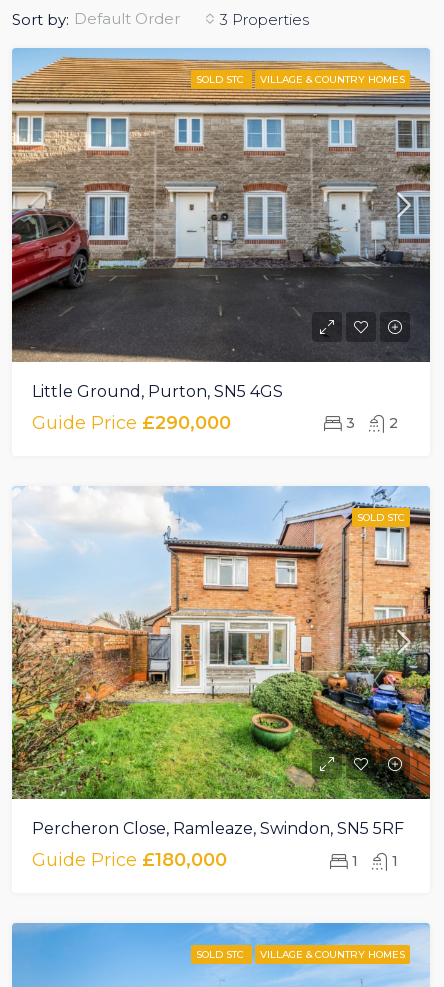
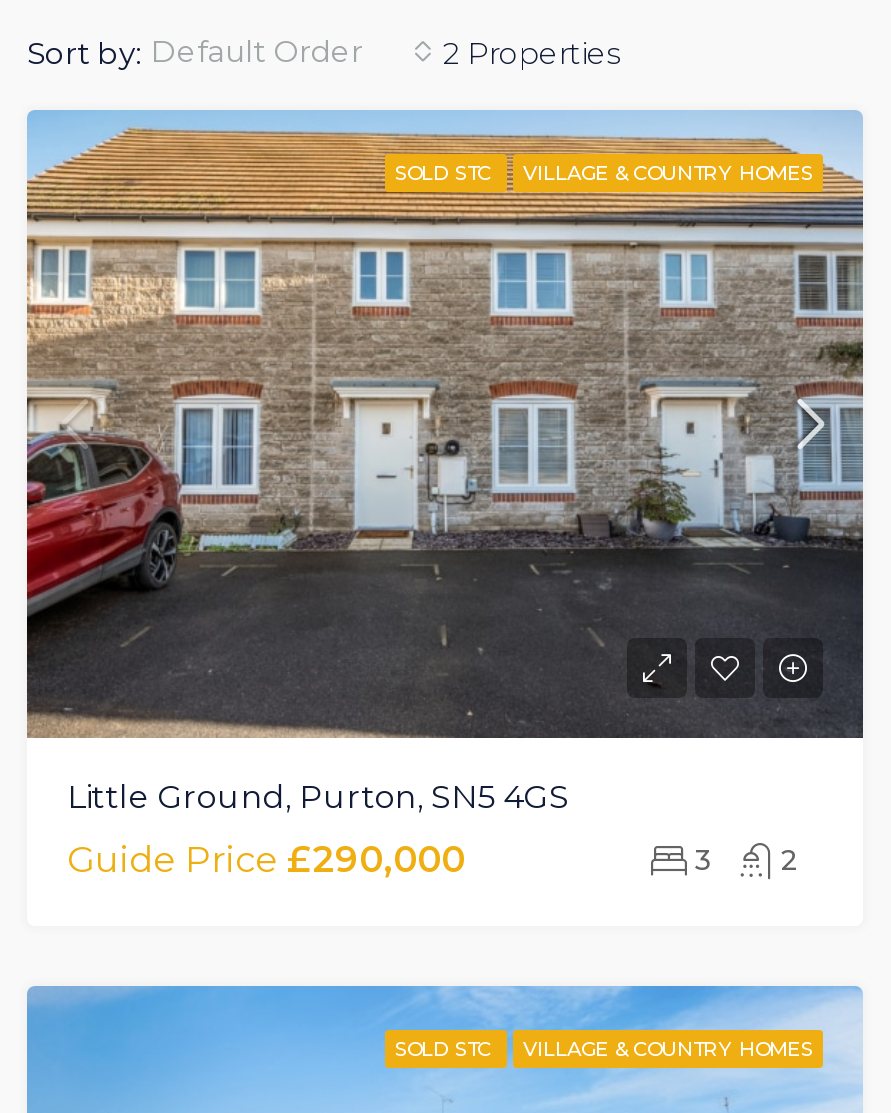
[220,9,309,28] 3 Properties -> [443,33,621,71] 2 Properties
[11,486,431,800] [image] | SOLD STC -> none
[32,819,404,871] Percheron Close, Ramleaze, Swindon, SN5 5RF | Guide Price £180,000 | 1 | 1 -> none

